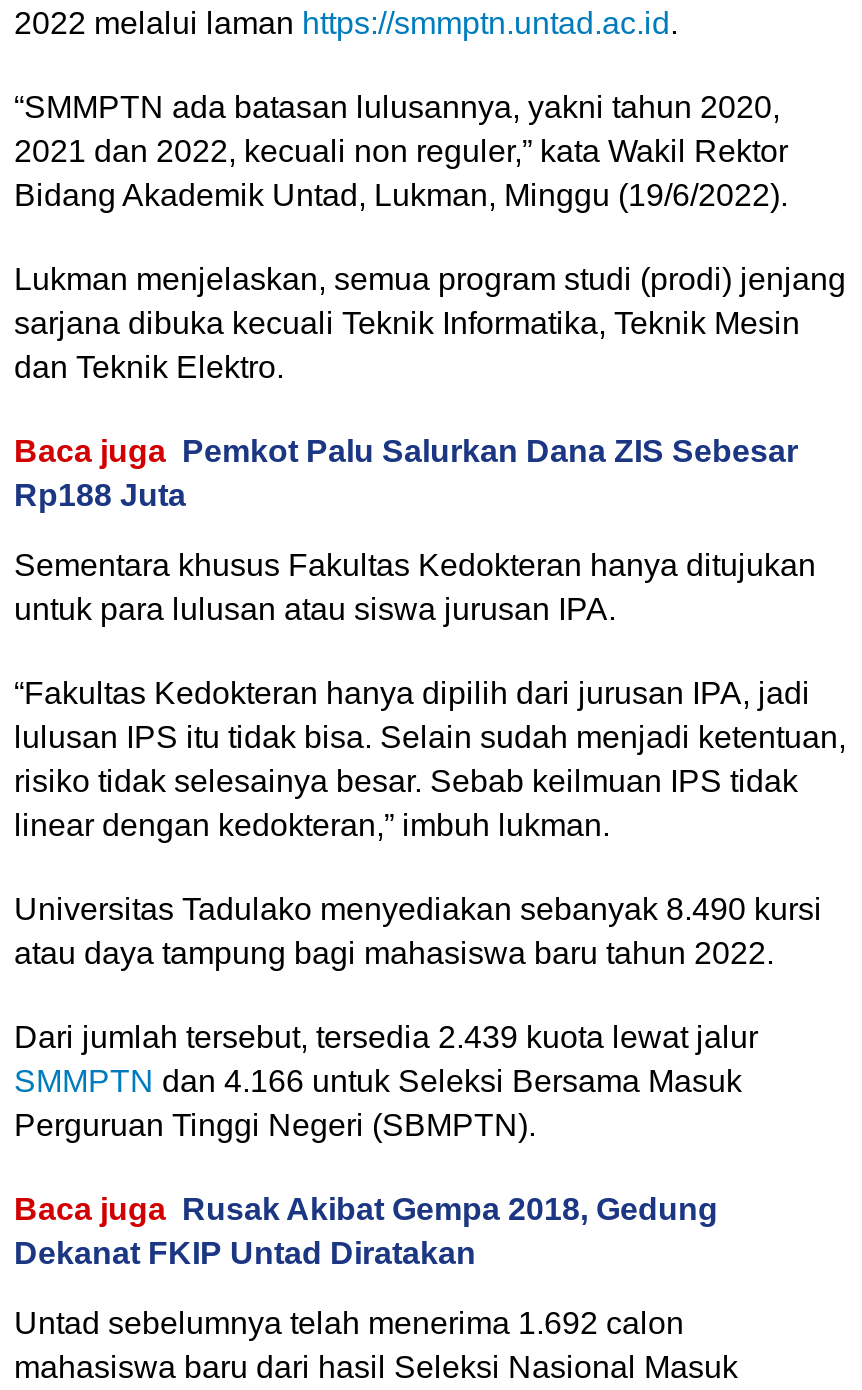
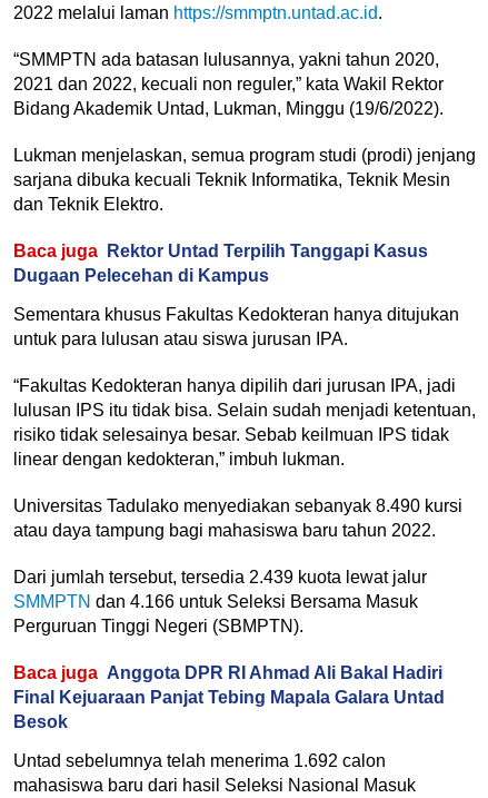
[14,434,798,512] Baca juga Pemkot Palu Salurkan Dana ZIS Sebesar | Rp188 Juta -> [13,242,428,285] Baca juga Rektor Untad Terpilih Tanggapi Kasus | Dugaan Pelecehan di Kampus
[14,1192,718,1270] Baca juga Rusak Akibat Gempa 2018, Gedung | Dekanat FKIP Untad Diratakan -> [13,663,445,731] Baca juga Anggota DPR RI Ahmad Ali Bakal Hadiri | Final Kejuaraan Panjat Tebing Mapala Galara Untad | Besok

